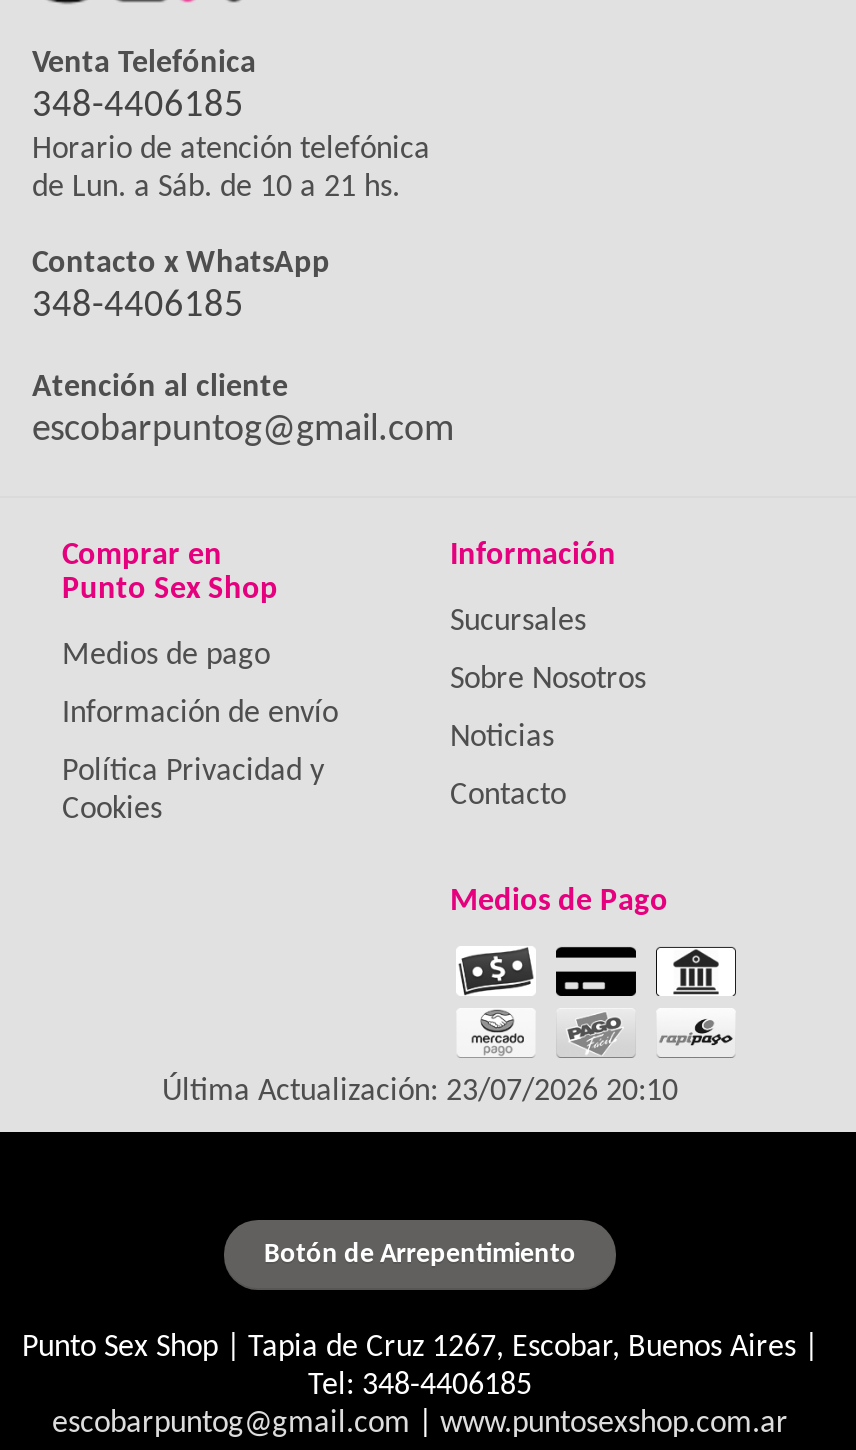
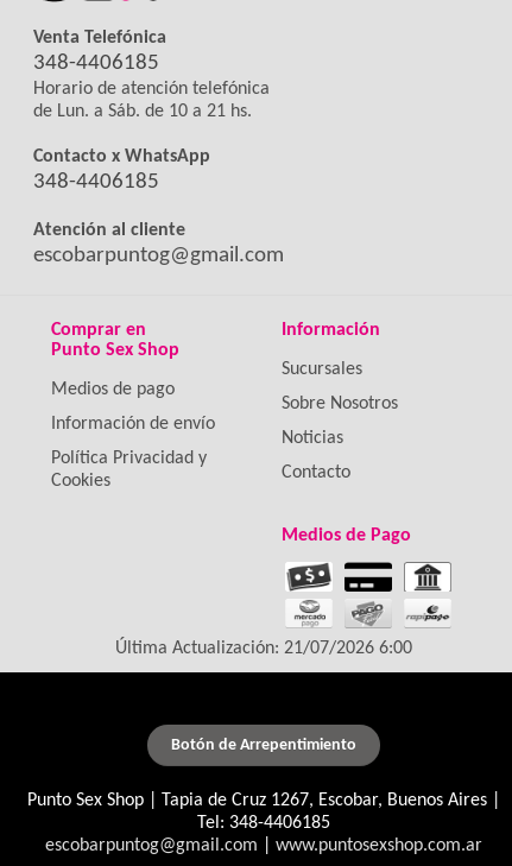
[162,1076,678,1108] Última Actualización: 23/07/2026 20:10 -> [115,639,412,658] Última Actualización: 21/07/2026 6:00

